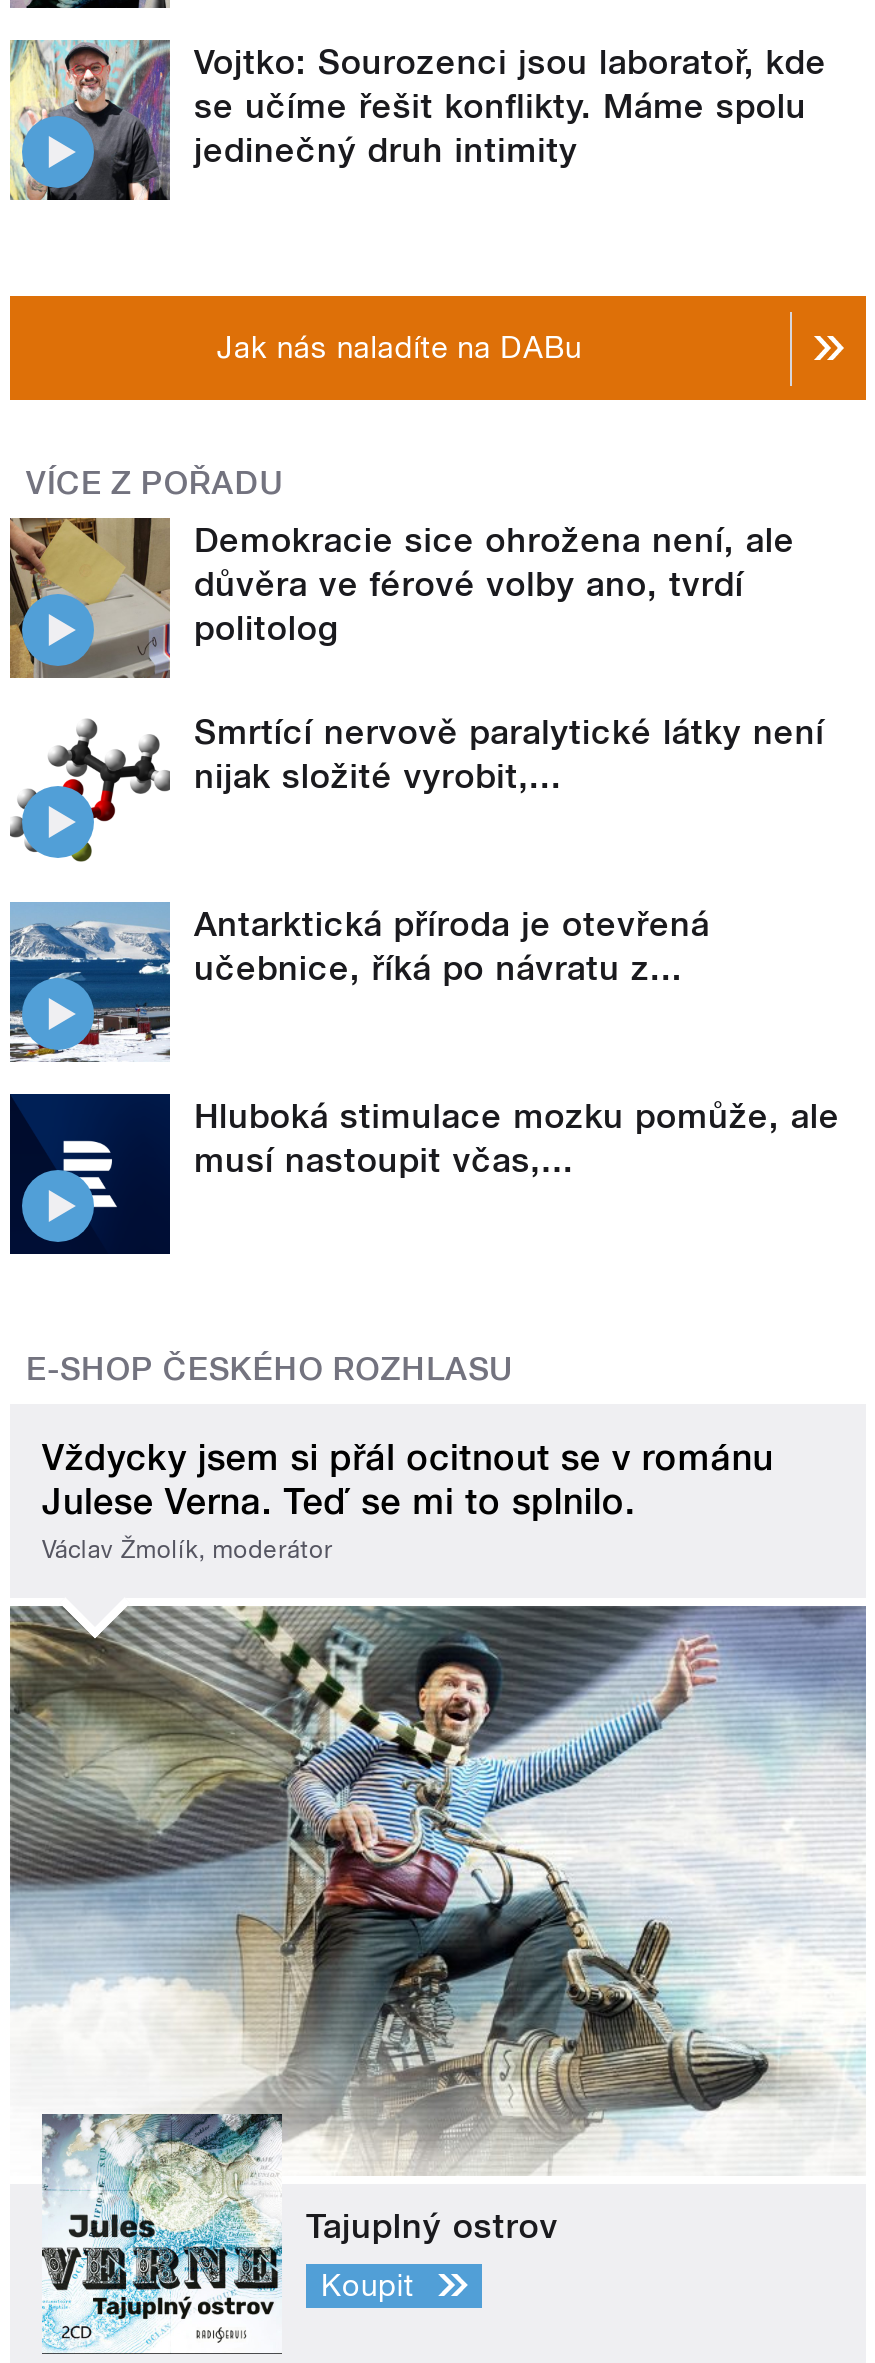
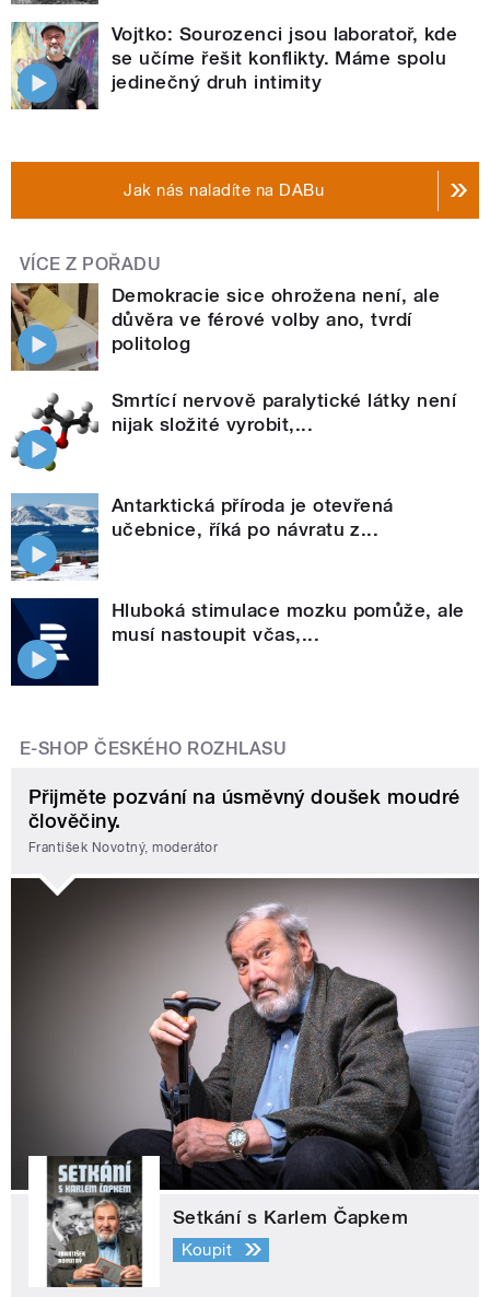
[42,1436,773,1563] Vždycky jsem si přál ocitnout se v románu | Julese Verna. Teď se mi to splnilo. | Václav Žmolík, moderátor -> [28,785,460,855] Přijměte pozvání na úsměvný doušek moudré | člověčiny. | František Novotný, moderátor
[8,1606,866,2354] [image] | Tajuplný ostrov -> [10,877,480,1288] [image] | Setkání s Karlem Čapkem

